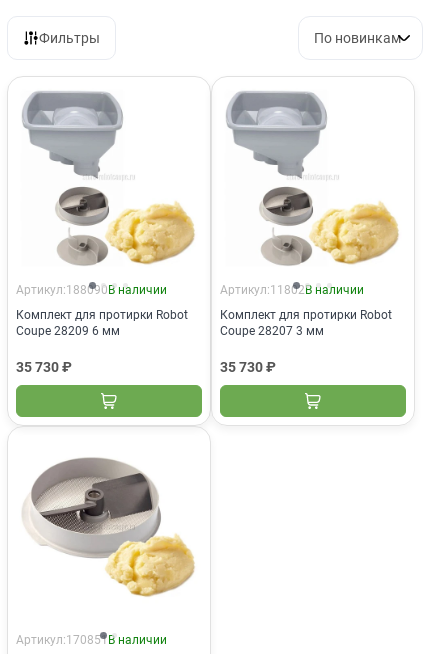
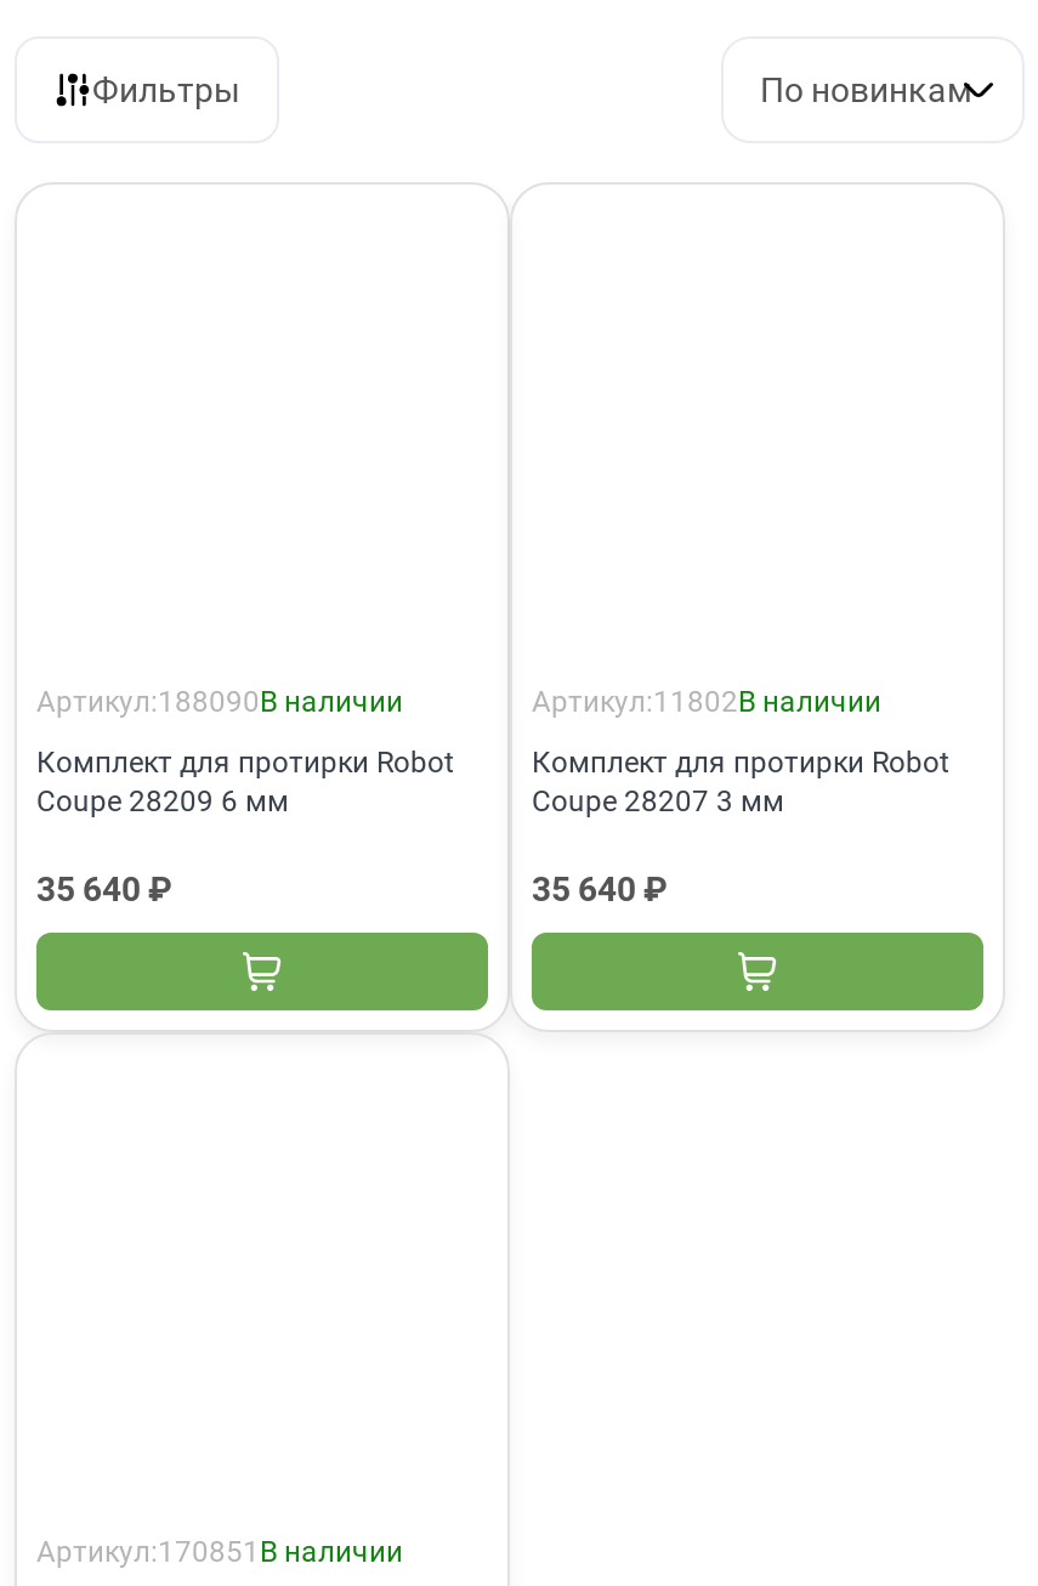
[21,90,124,179] [image] -> none
[225,90,328,179] [image] -> none
[55,186,196,266] [image] -> none
[259,186,400,266] [image] -> none
[16,359,72,375] 35 730 ₽ -> [36,870,172,908] 35 640 ₽
[220,359,276,375] 35 730 ₽ -> [532,870,668,908] 35 640 ₽
[22,457,196,598] [image] -> none

